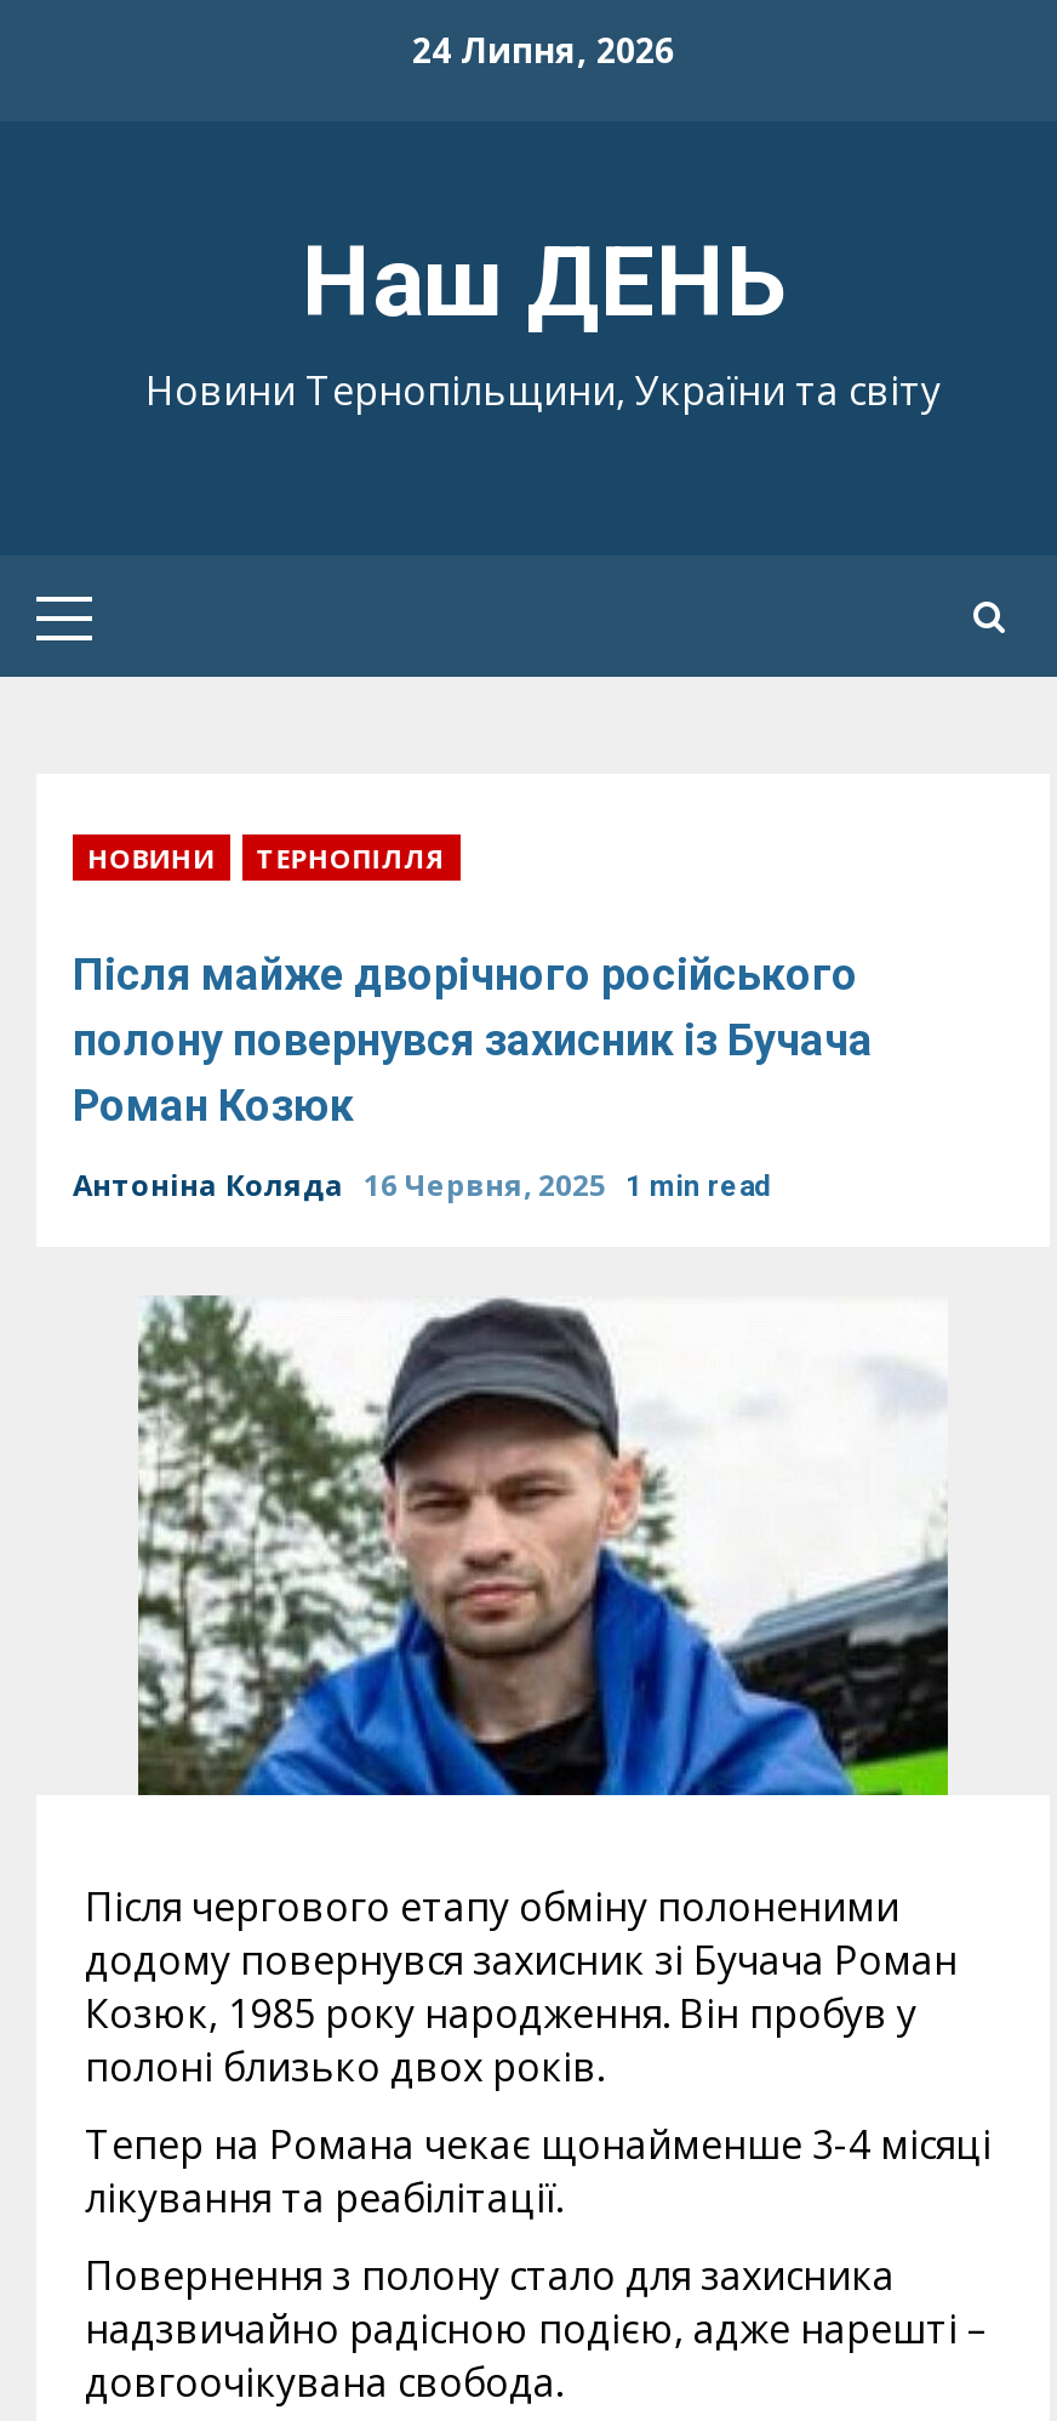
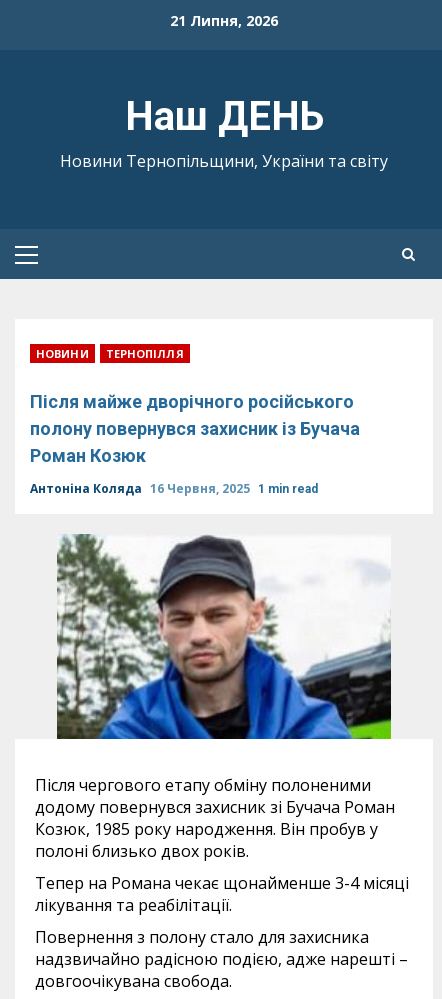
[412,27,674,73] 24 Липня, 2026 -> [170,11,278,30] 21 Липня, 2026

